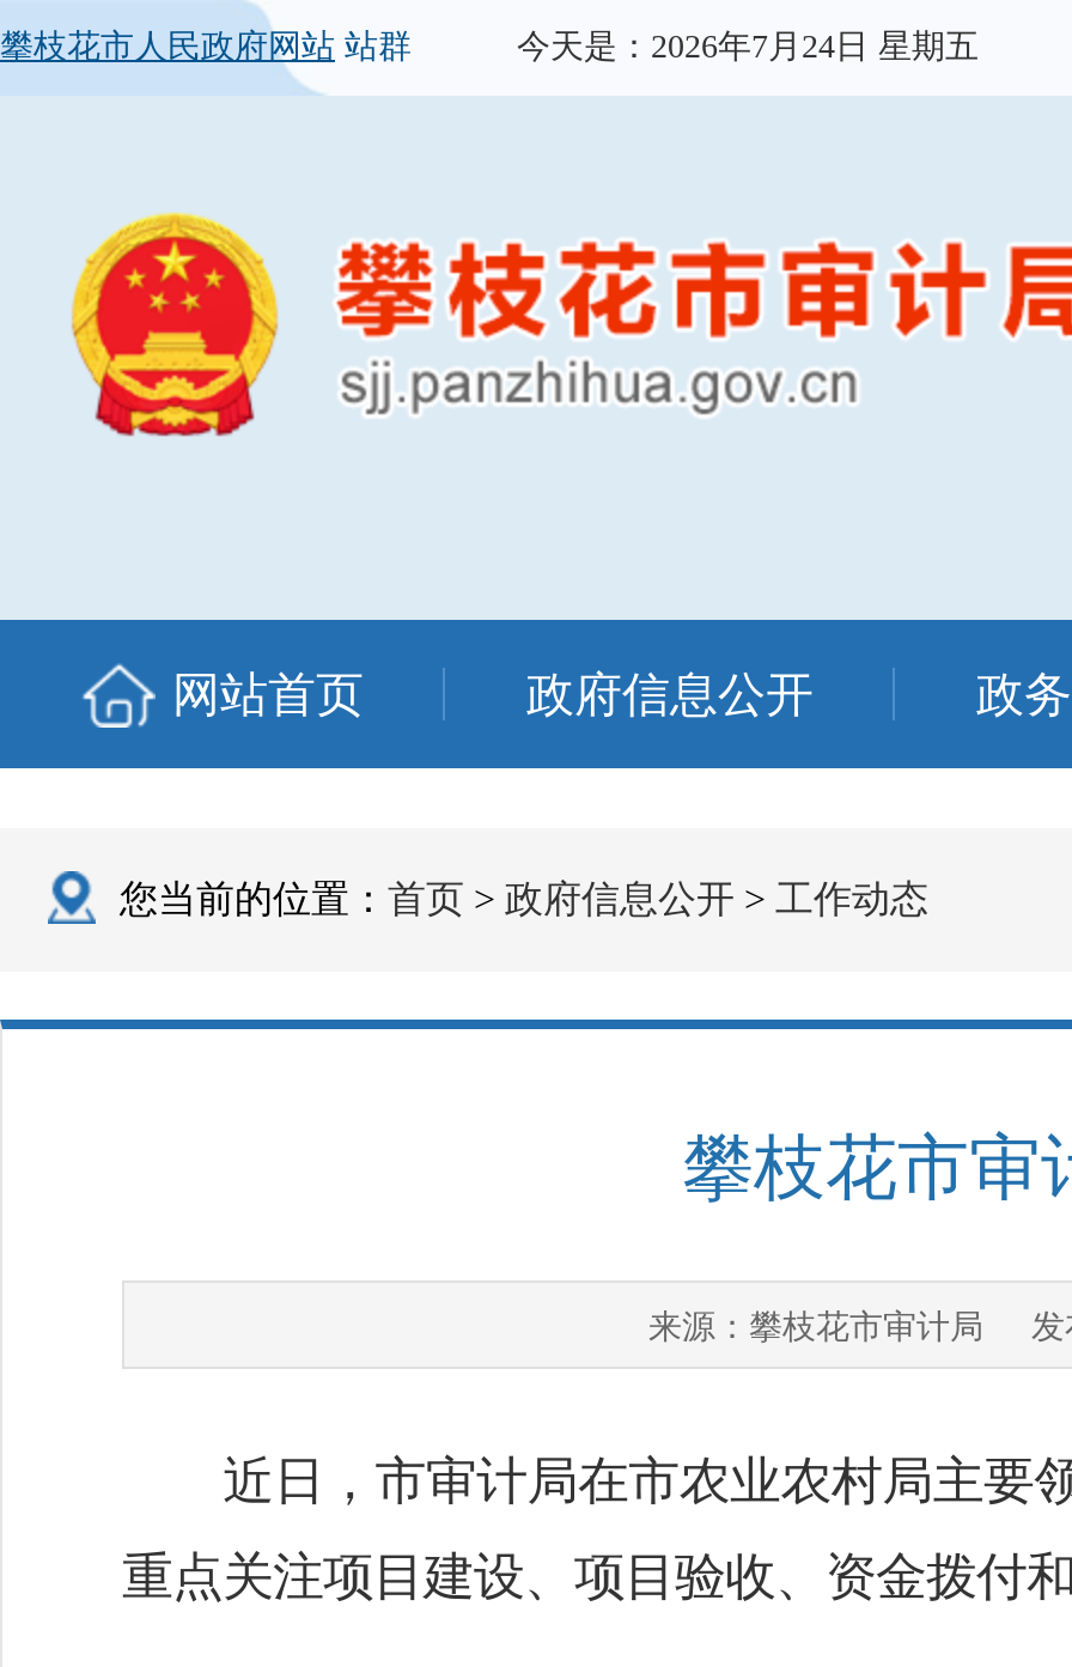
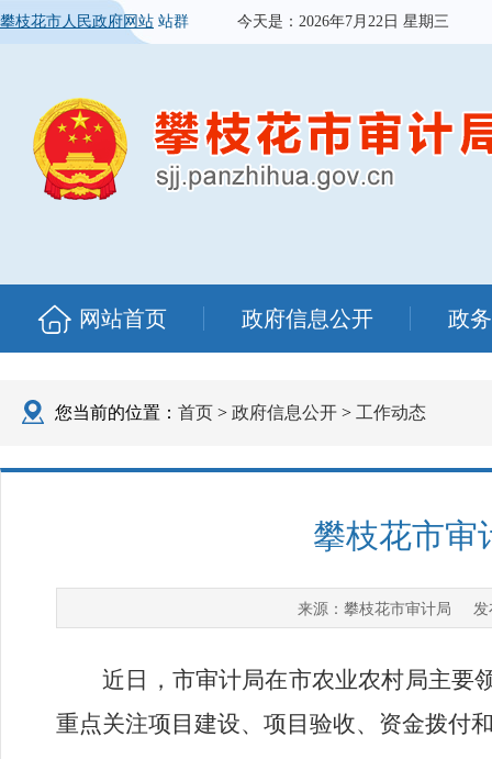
[517,29,979,65] 今天是：2026年7月24日 星期五 -> [237,13,449,30] 今天是：2026年7月22日 星期三

